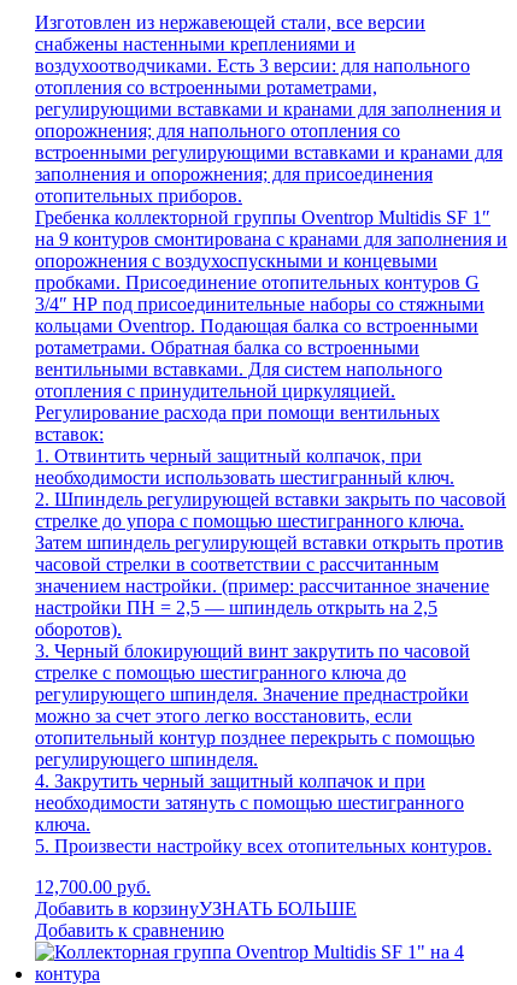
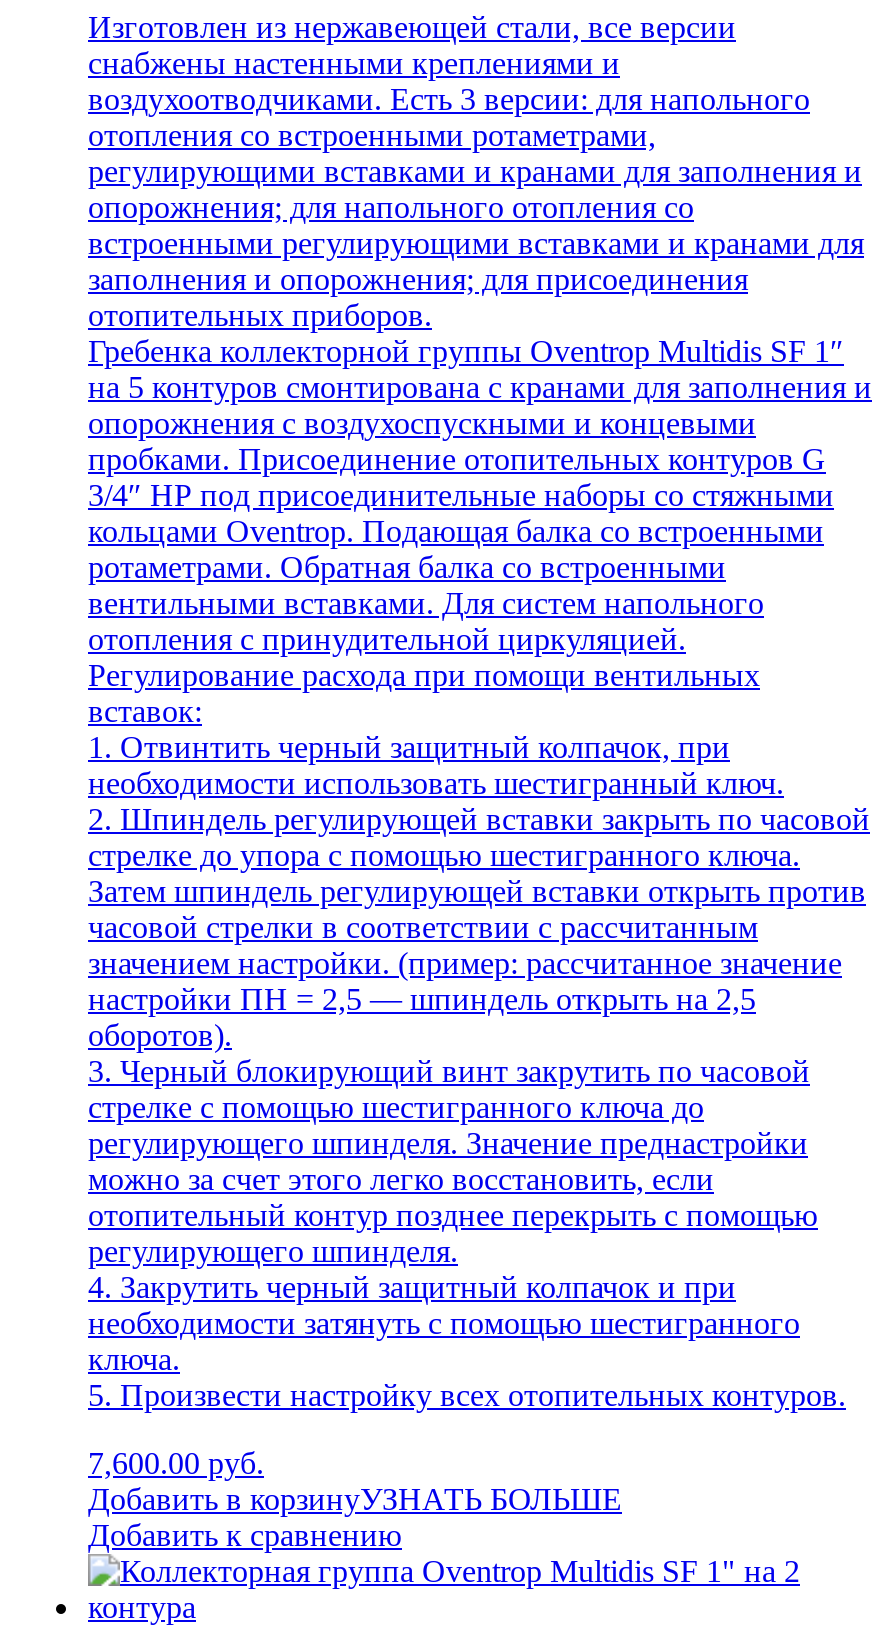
[35,228,507,249] на 9 контуров смонтирована с кранами для заполнения и -> [88,369,872,403] на 5 контуров смонтирована с кранами для заполнения и
[35,876,151,897] 12,700.00 руб. -> [88,1445,264,1479] 7,600.00 руб.

